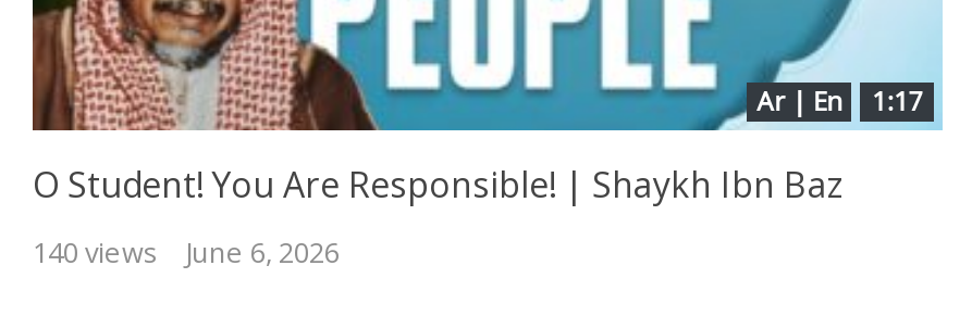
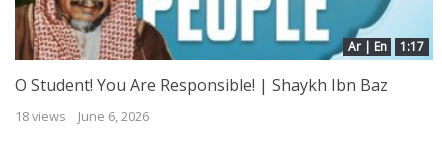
[33,232,340,271] 140 views June 6, 2026 -> [15,107,149,125] 18 views June 6, 2026

